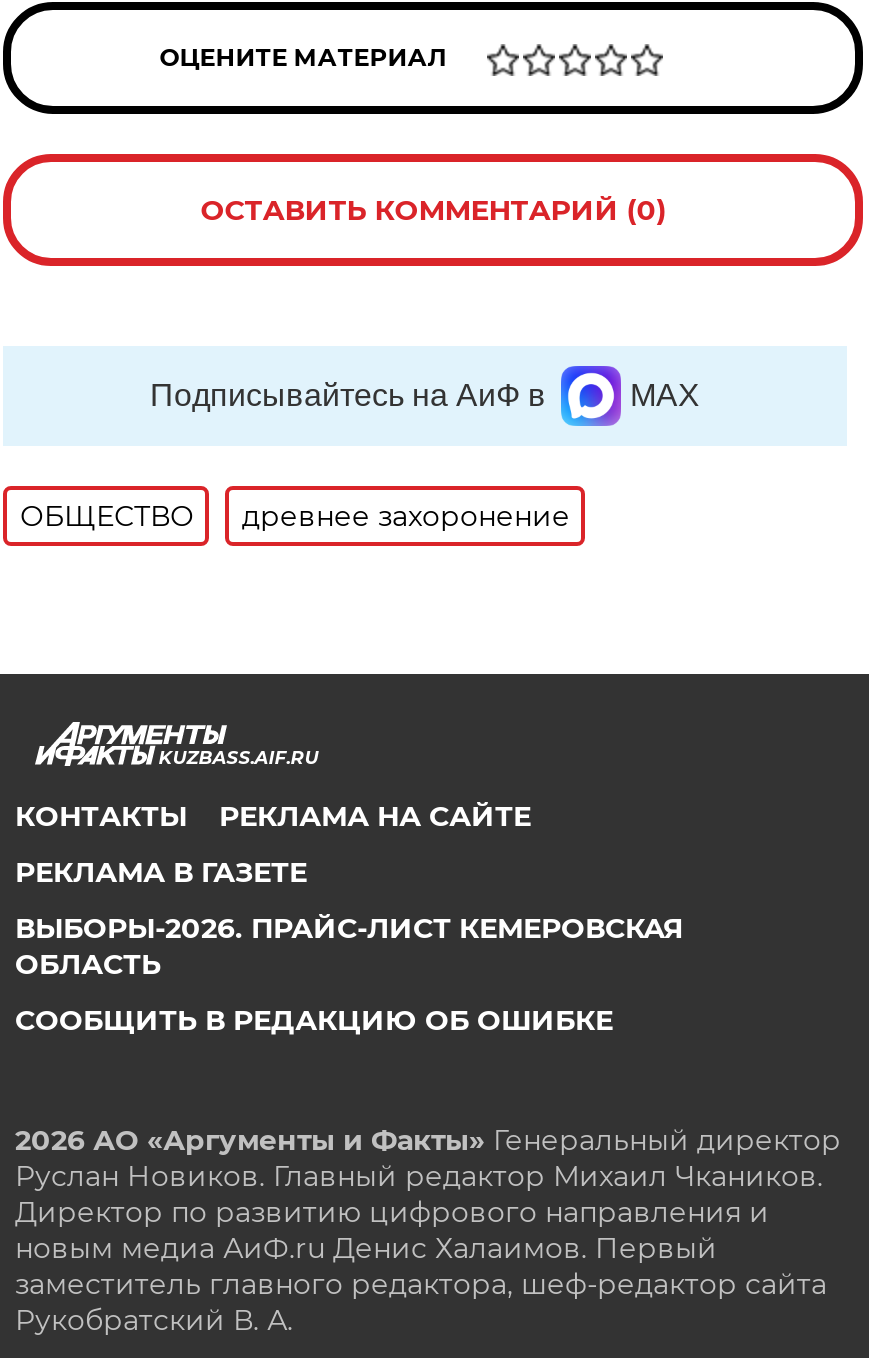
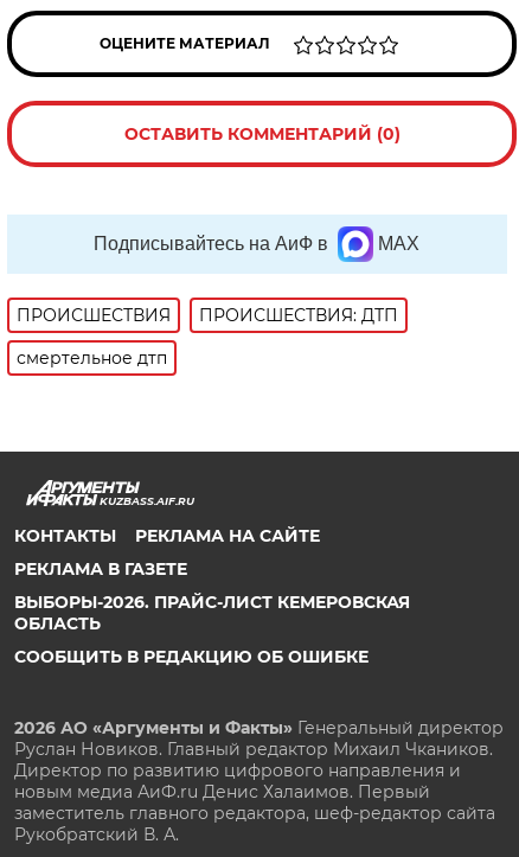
[20,498,570,534] ОБЩЕСТВО | древнее захоронение -> [17,304,399,368] ПРОИСШЕСТВИЯ | ПРОИСШЕСТВИЯ: ДТП | смертельное дтп

